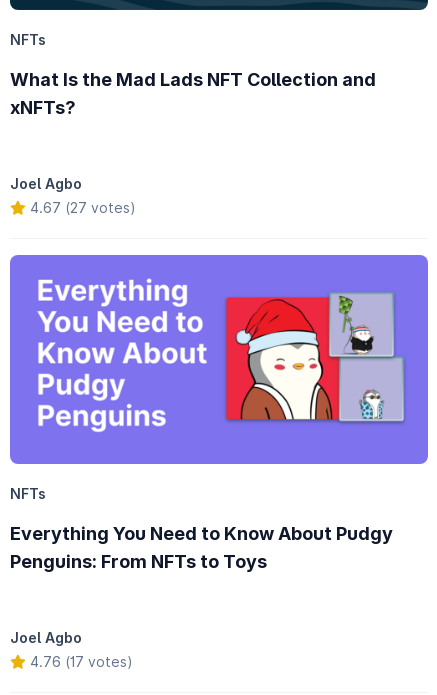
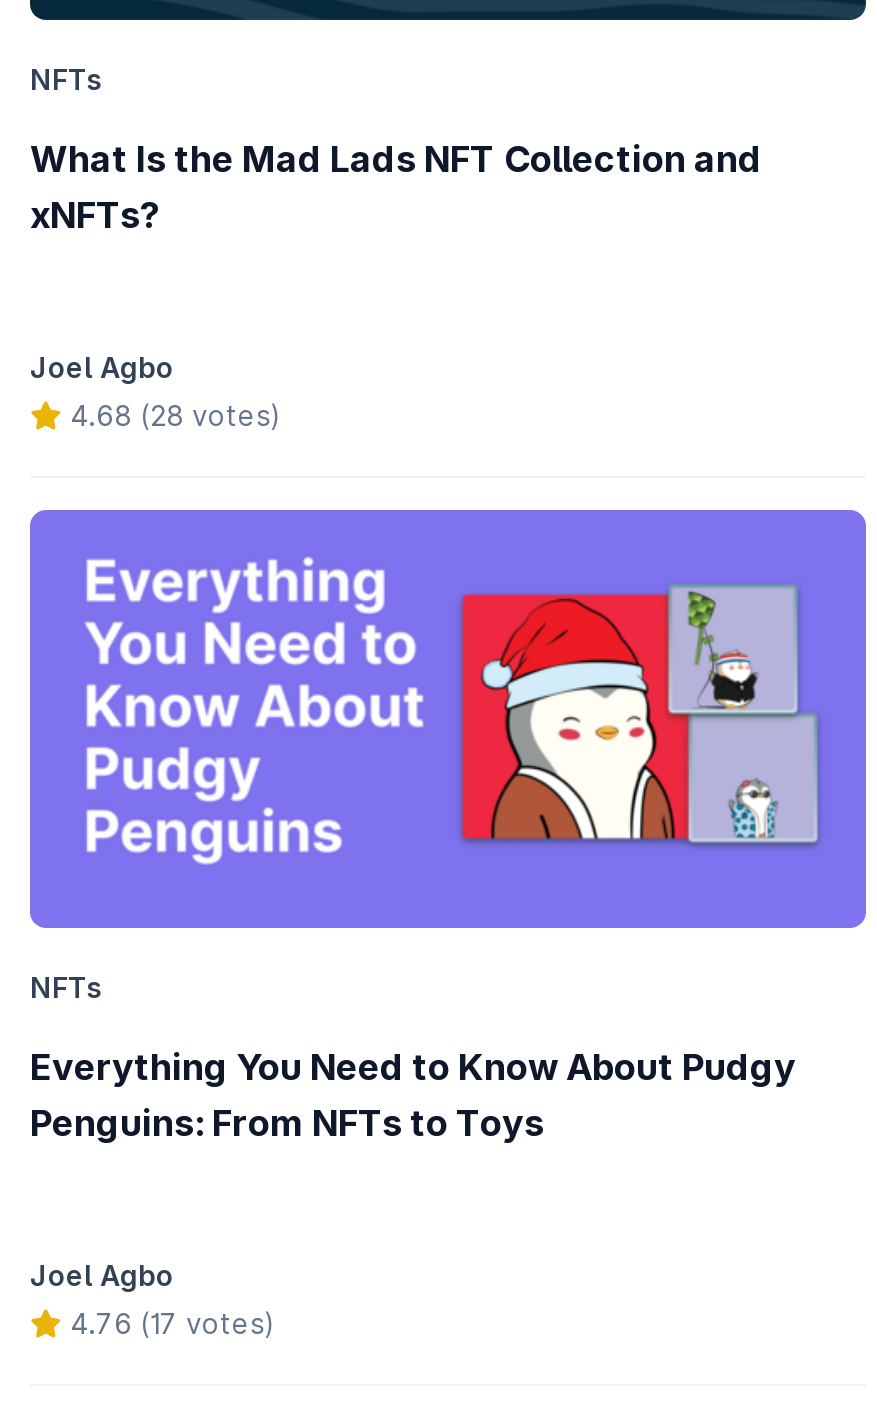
[26,199,136,216] 4.67 (27 votes) -> [62,398,282,432] 4.68 (28 votes)

